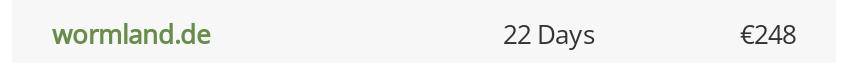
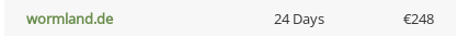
[503,16,595,52] 22 Days -> [273,9,324,28] 24 Days

